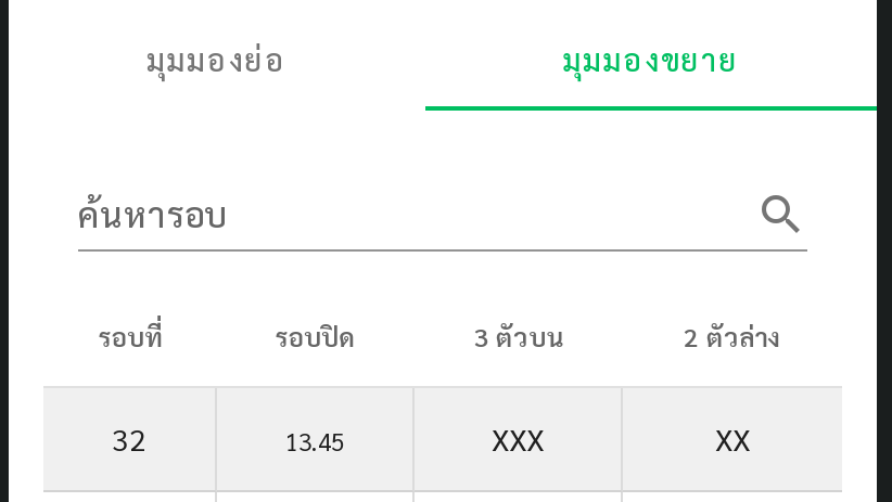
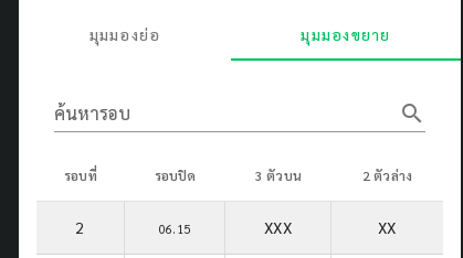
[112,418,147,457] 32 -> [76,217,85,237] 2
[285,425,345,457] 13.45 -> [159,220,190,237] 06.15

